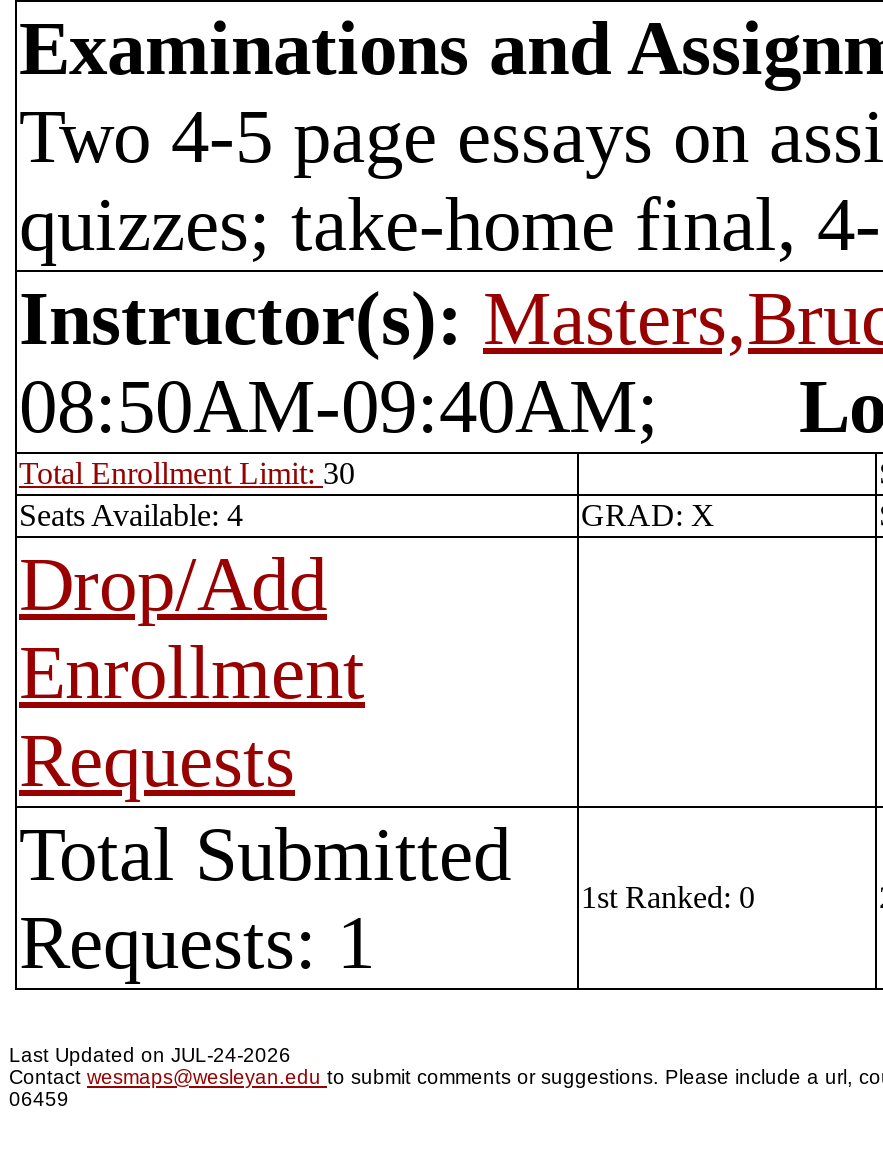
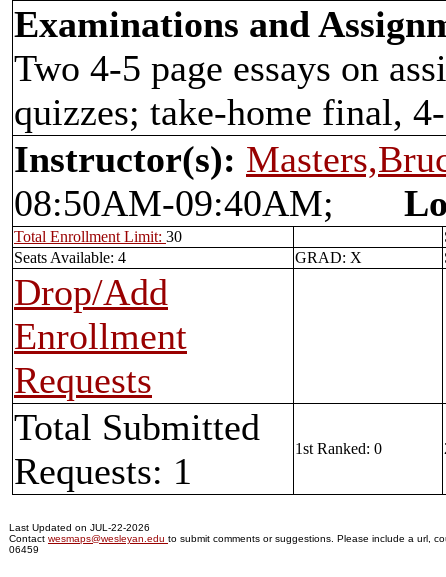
[9,1044,291,1066] Last Updated on JUL-24-2026 -> [9,522,150,533] Last Updated on JUL-22-2026

